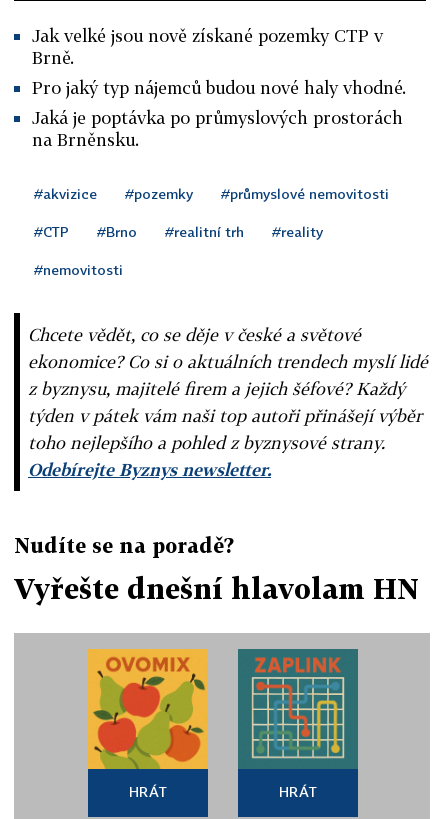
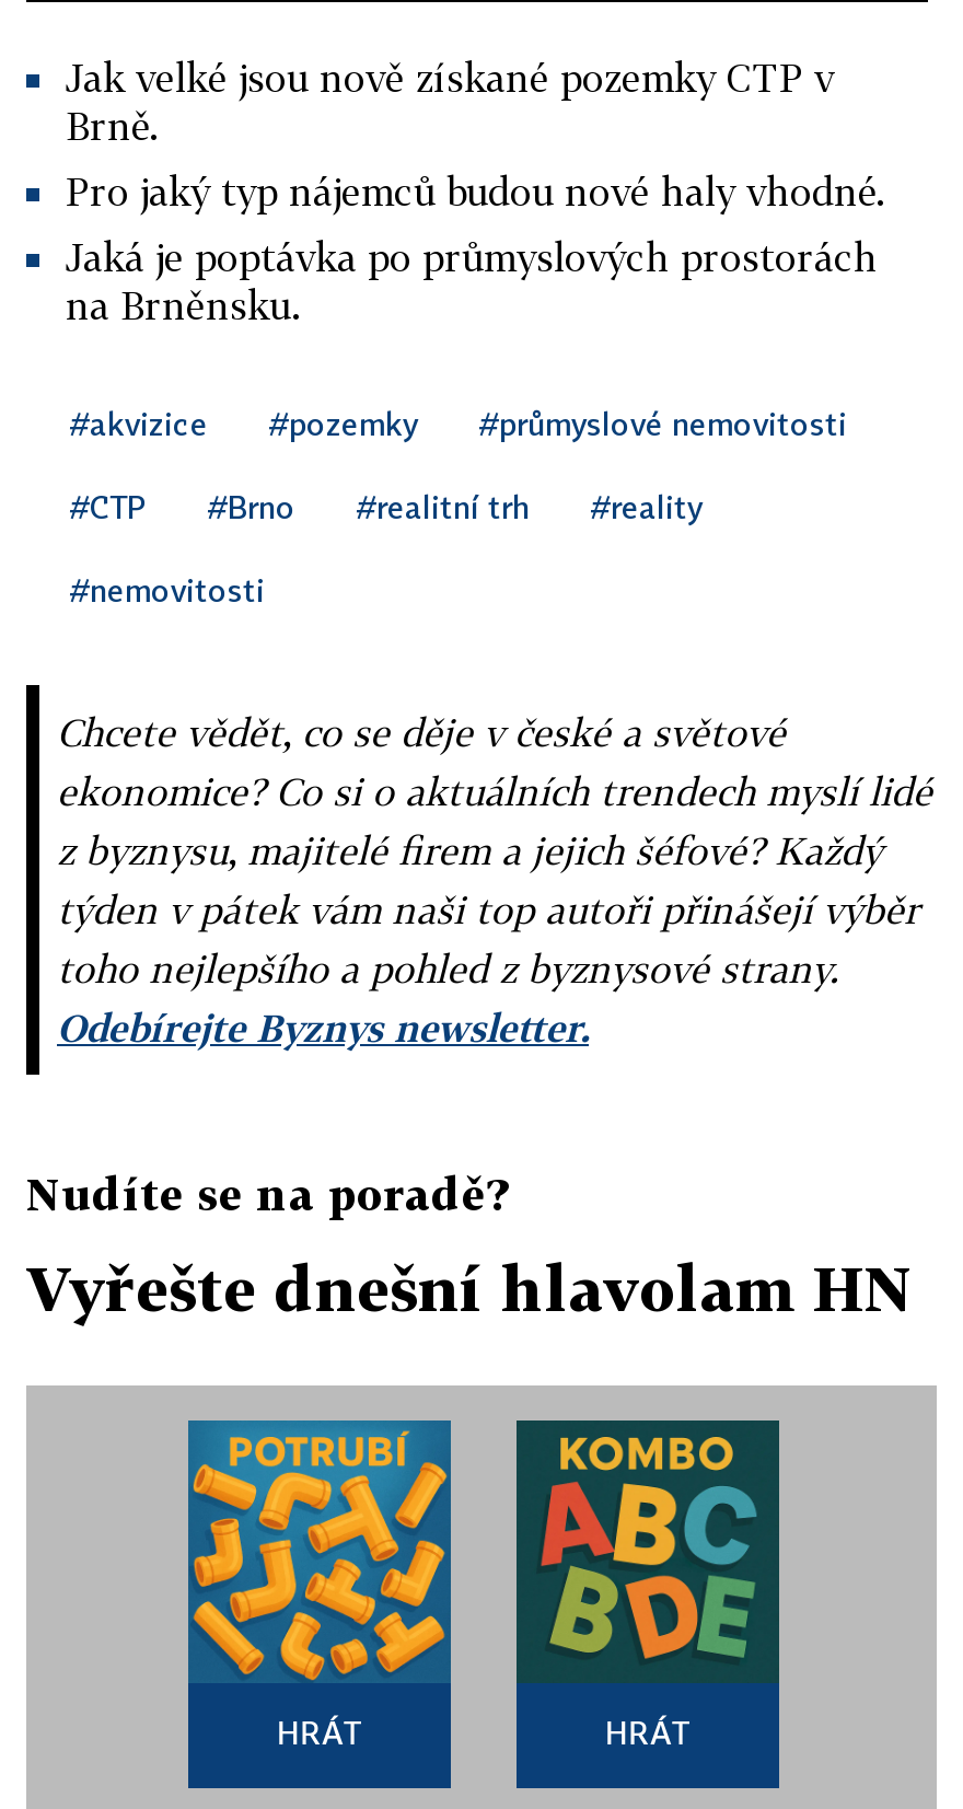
[87,648,209,770] [image] -> [186,1418,453,1683] [image]
[238,649,358,769] [image] -> [519,1423,777,1683] [image]

